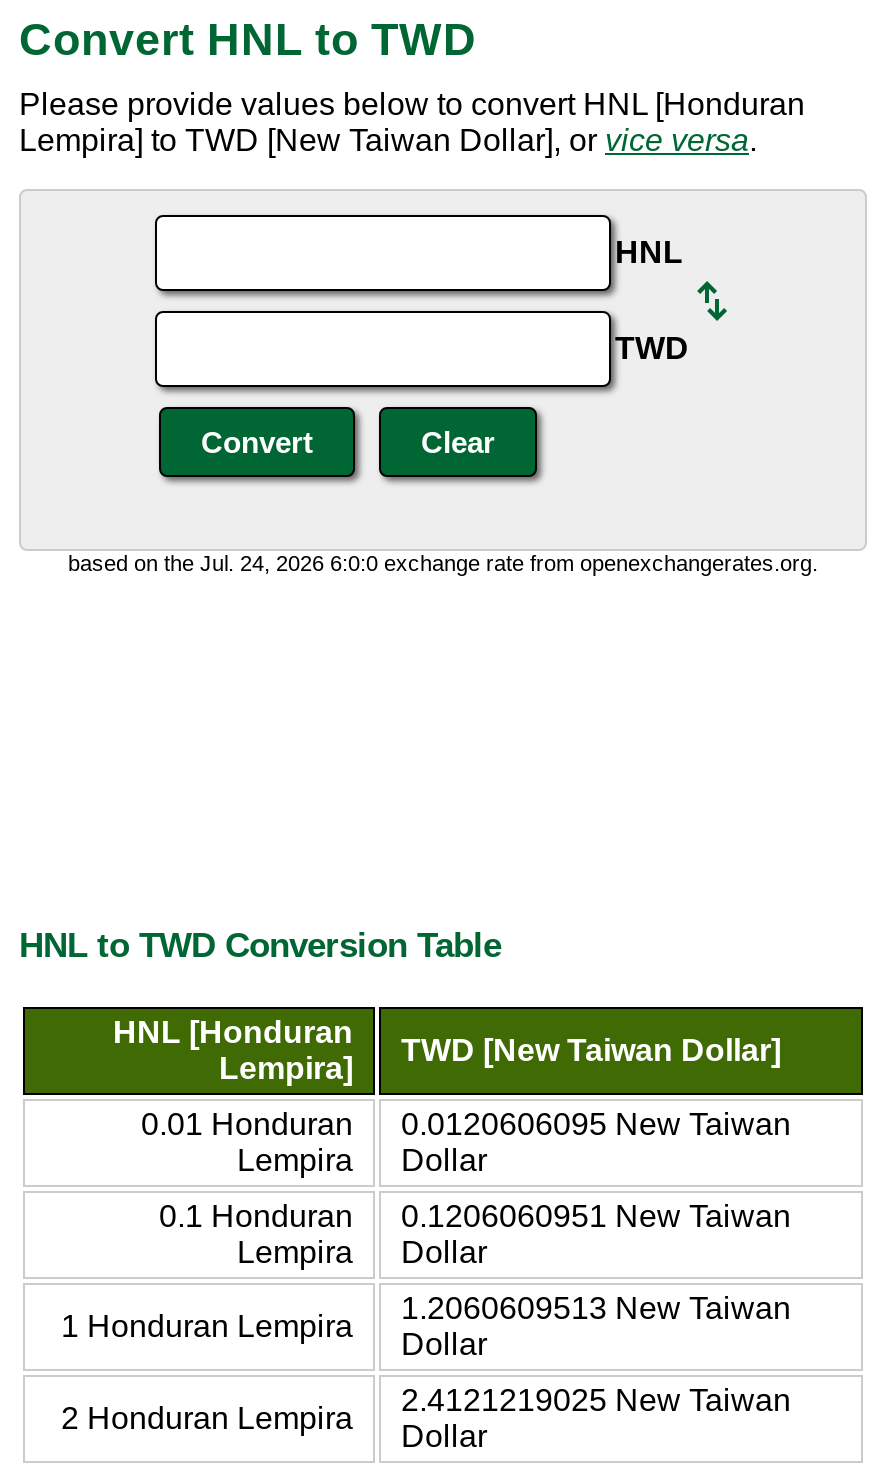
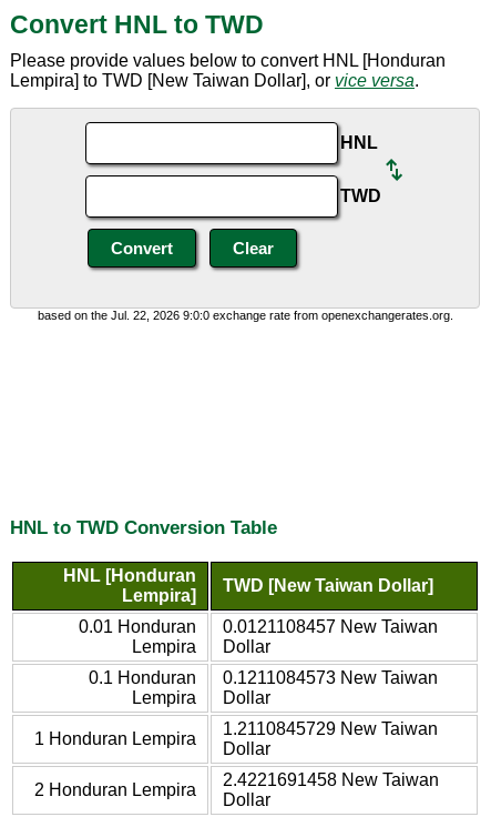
[68,551,818,575] based on the Jul. 24, 2026 6:0:0 exchange rate from openexchangerates.org. -> [37,309,453,322] based on the Jul. 22, 2026 9:0:0 exchange rate from openexchangerates.org.
[141,1106,791,1140] 0.01 Honduran 0.0120606095 New Taiwan -> [79,617,438,636] 0.01 Honduran 0.0121108457 New Taiwan
[159,1198,791,1232] 0.1 Honduran 0.1206060951 New Taiwan -> [89,668,438,687] 0.1 Honduran 0.1211084573 New Taiwan
[401,1290,791,1324] 1.2060609513 New Taiwan -> [223,719,438,738] 1.2110845729 New Taiwan
[401,1382,791,1416] 2.4121219025 New Taiwan -> [223,770,439,789] 2.4221691458 New Taiwan

